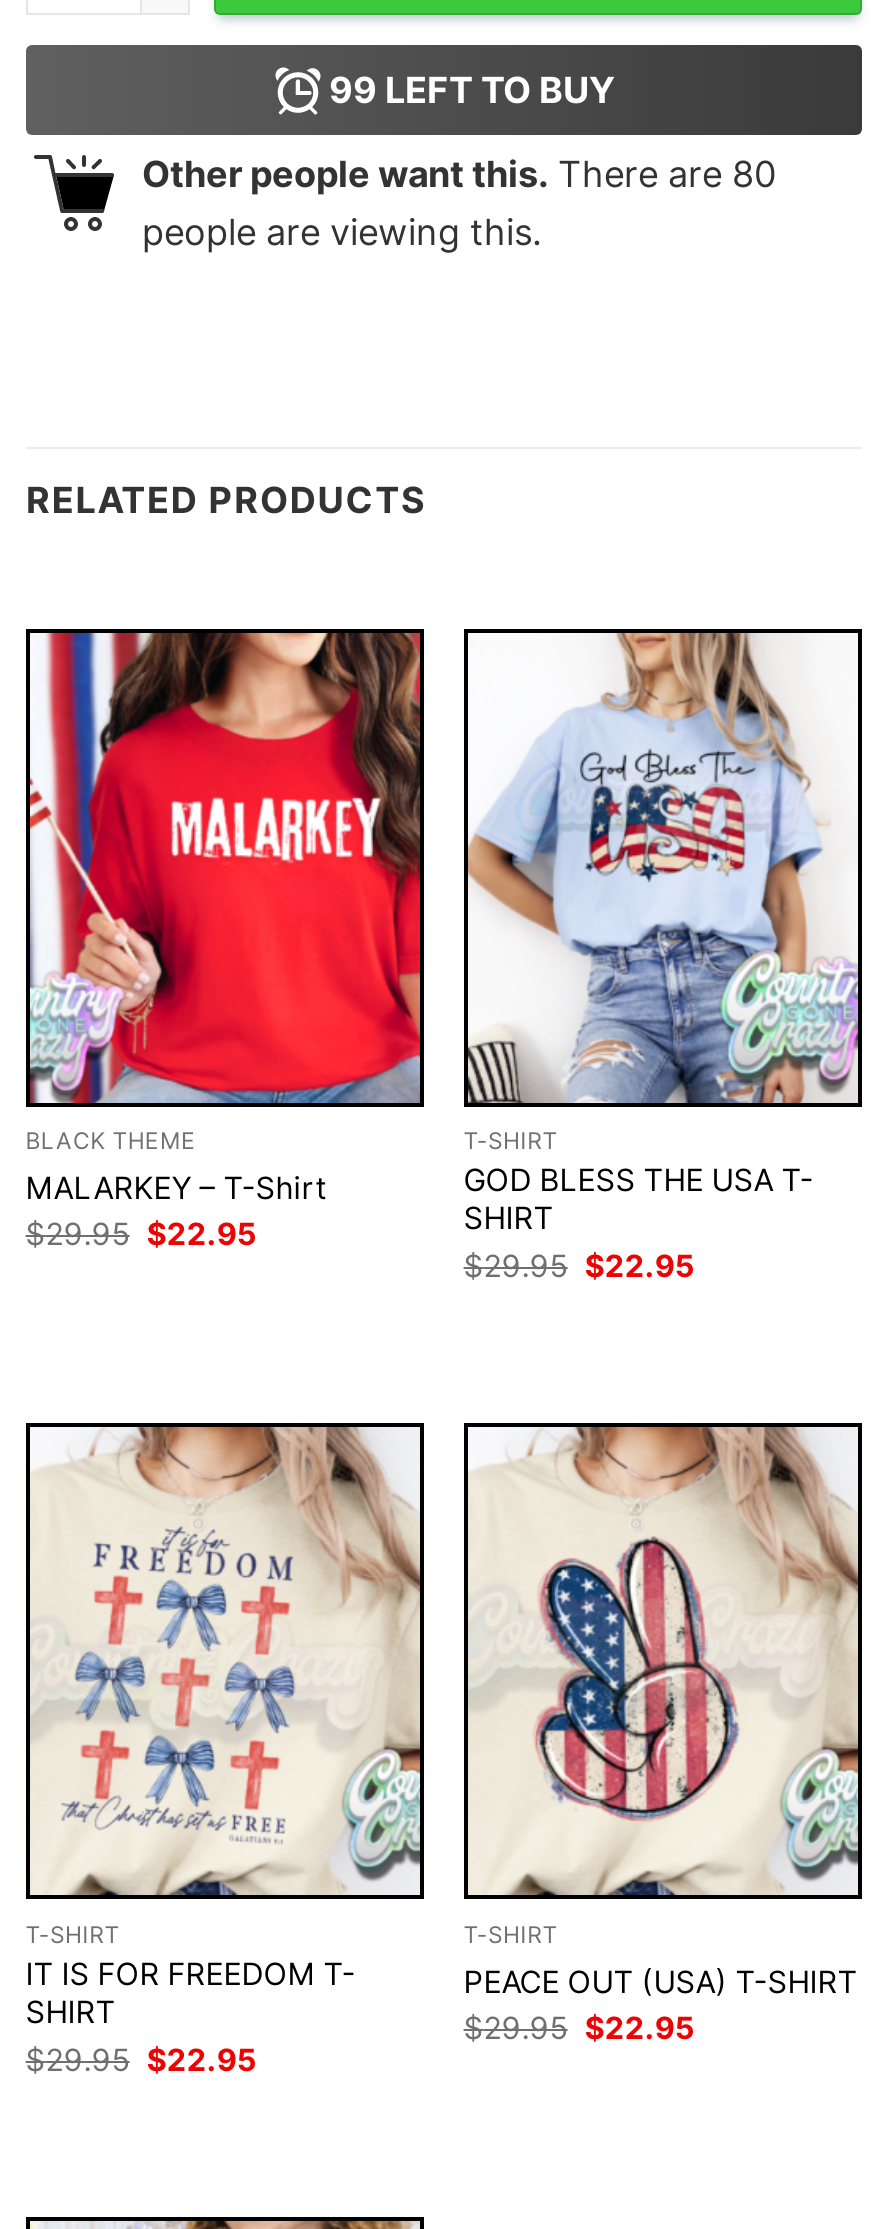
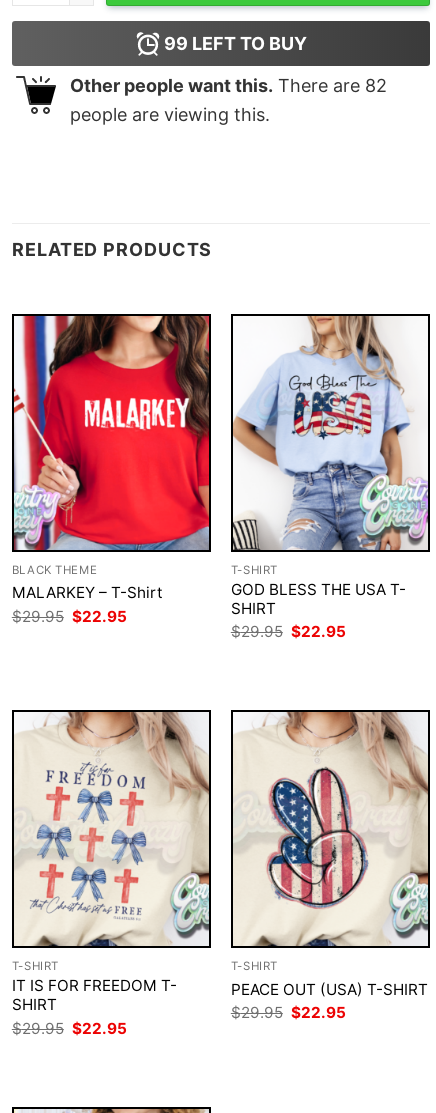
[142,154,776,196] Other people want this. There are 80 -> [70,75,387,96] Other people want this. There are 82

